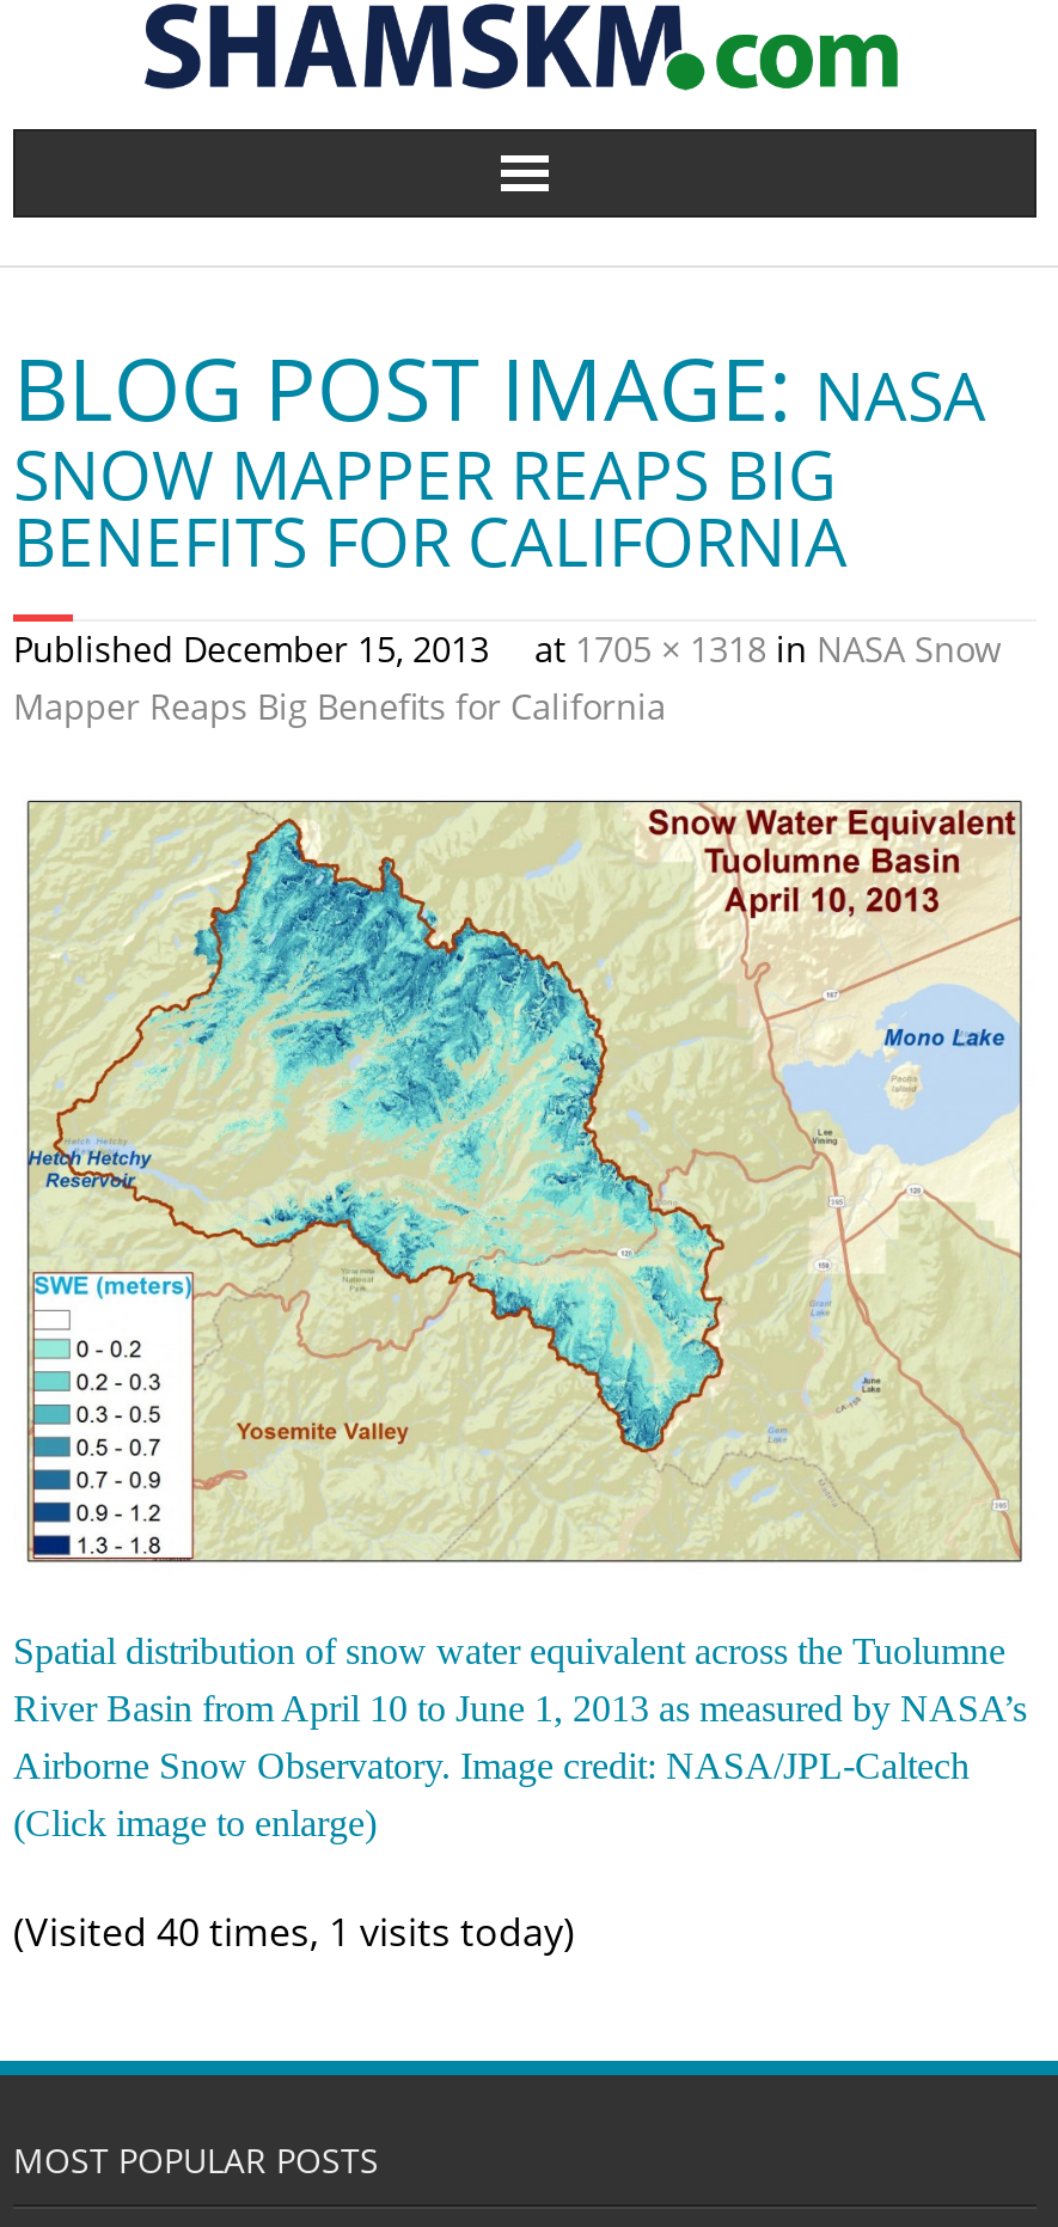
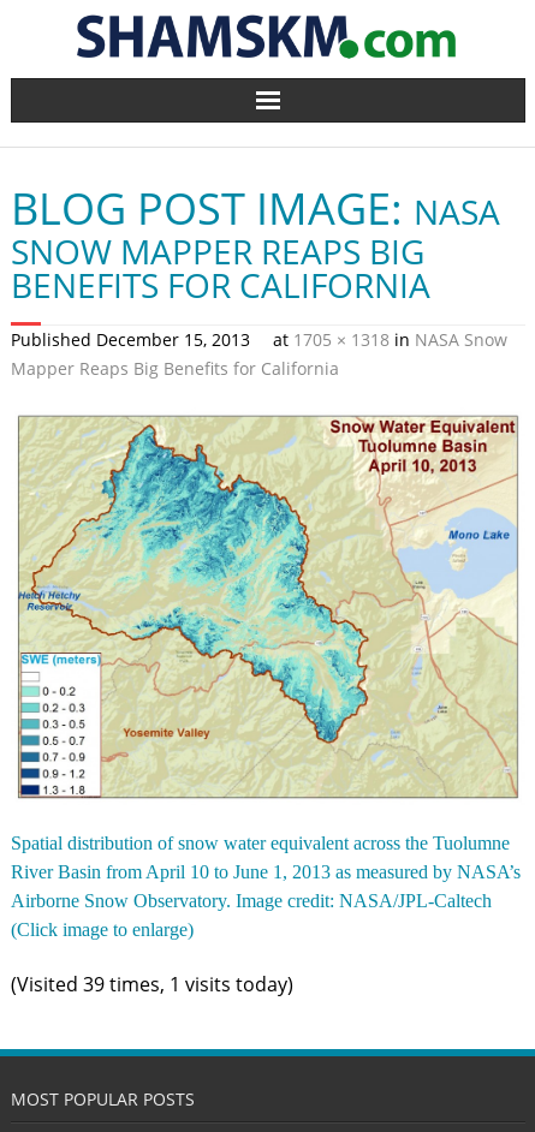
[13,1904,575,1957] (Visited 40 times, 1 visits today) -> [11,970,293,997] (Visited 39 times, 1 visits today)

